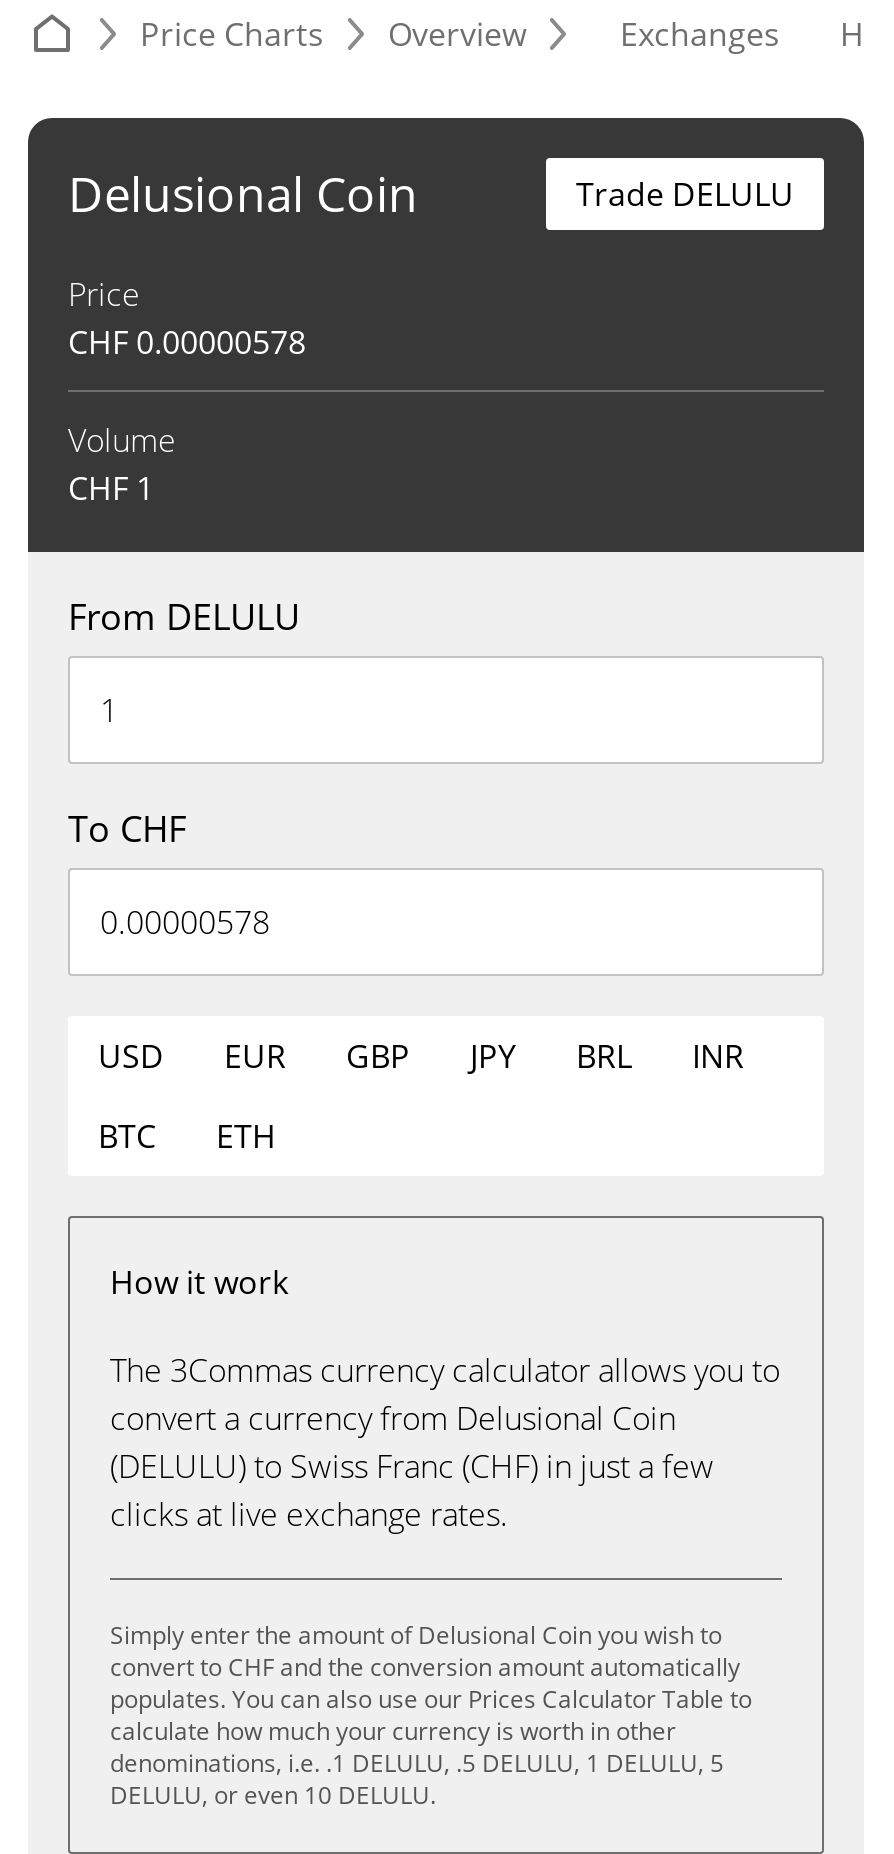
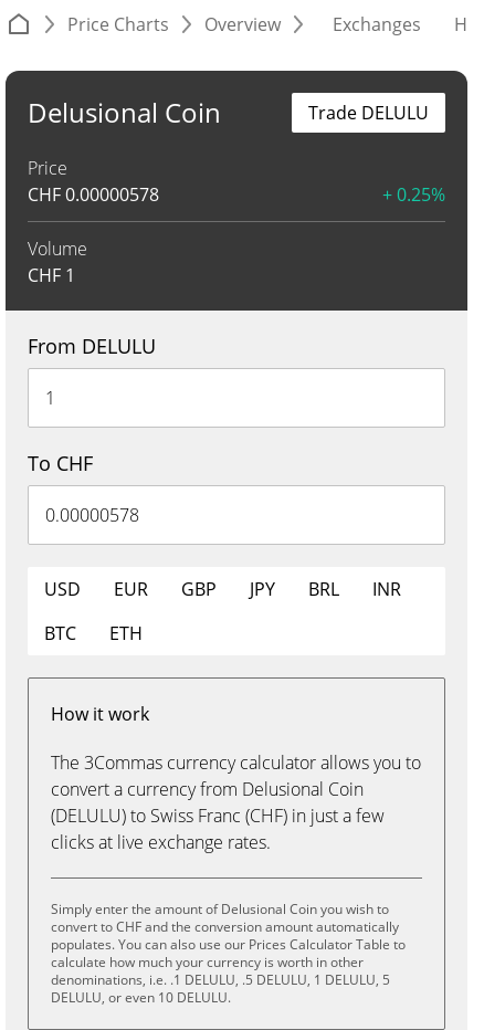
none -> [382,182,445,207] + 0.25%

